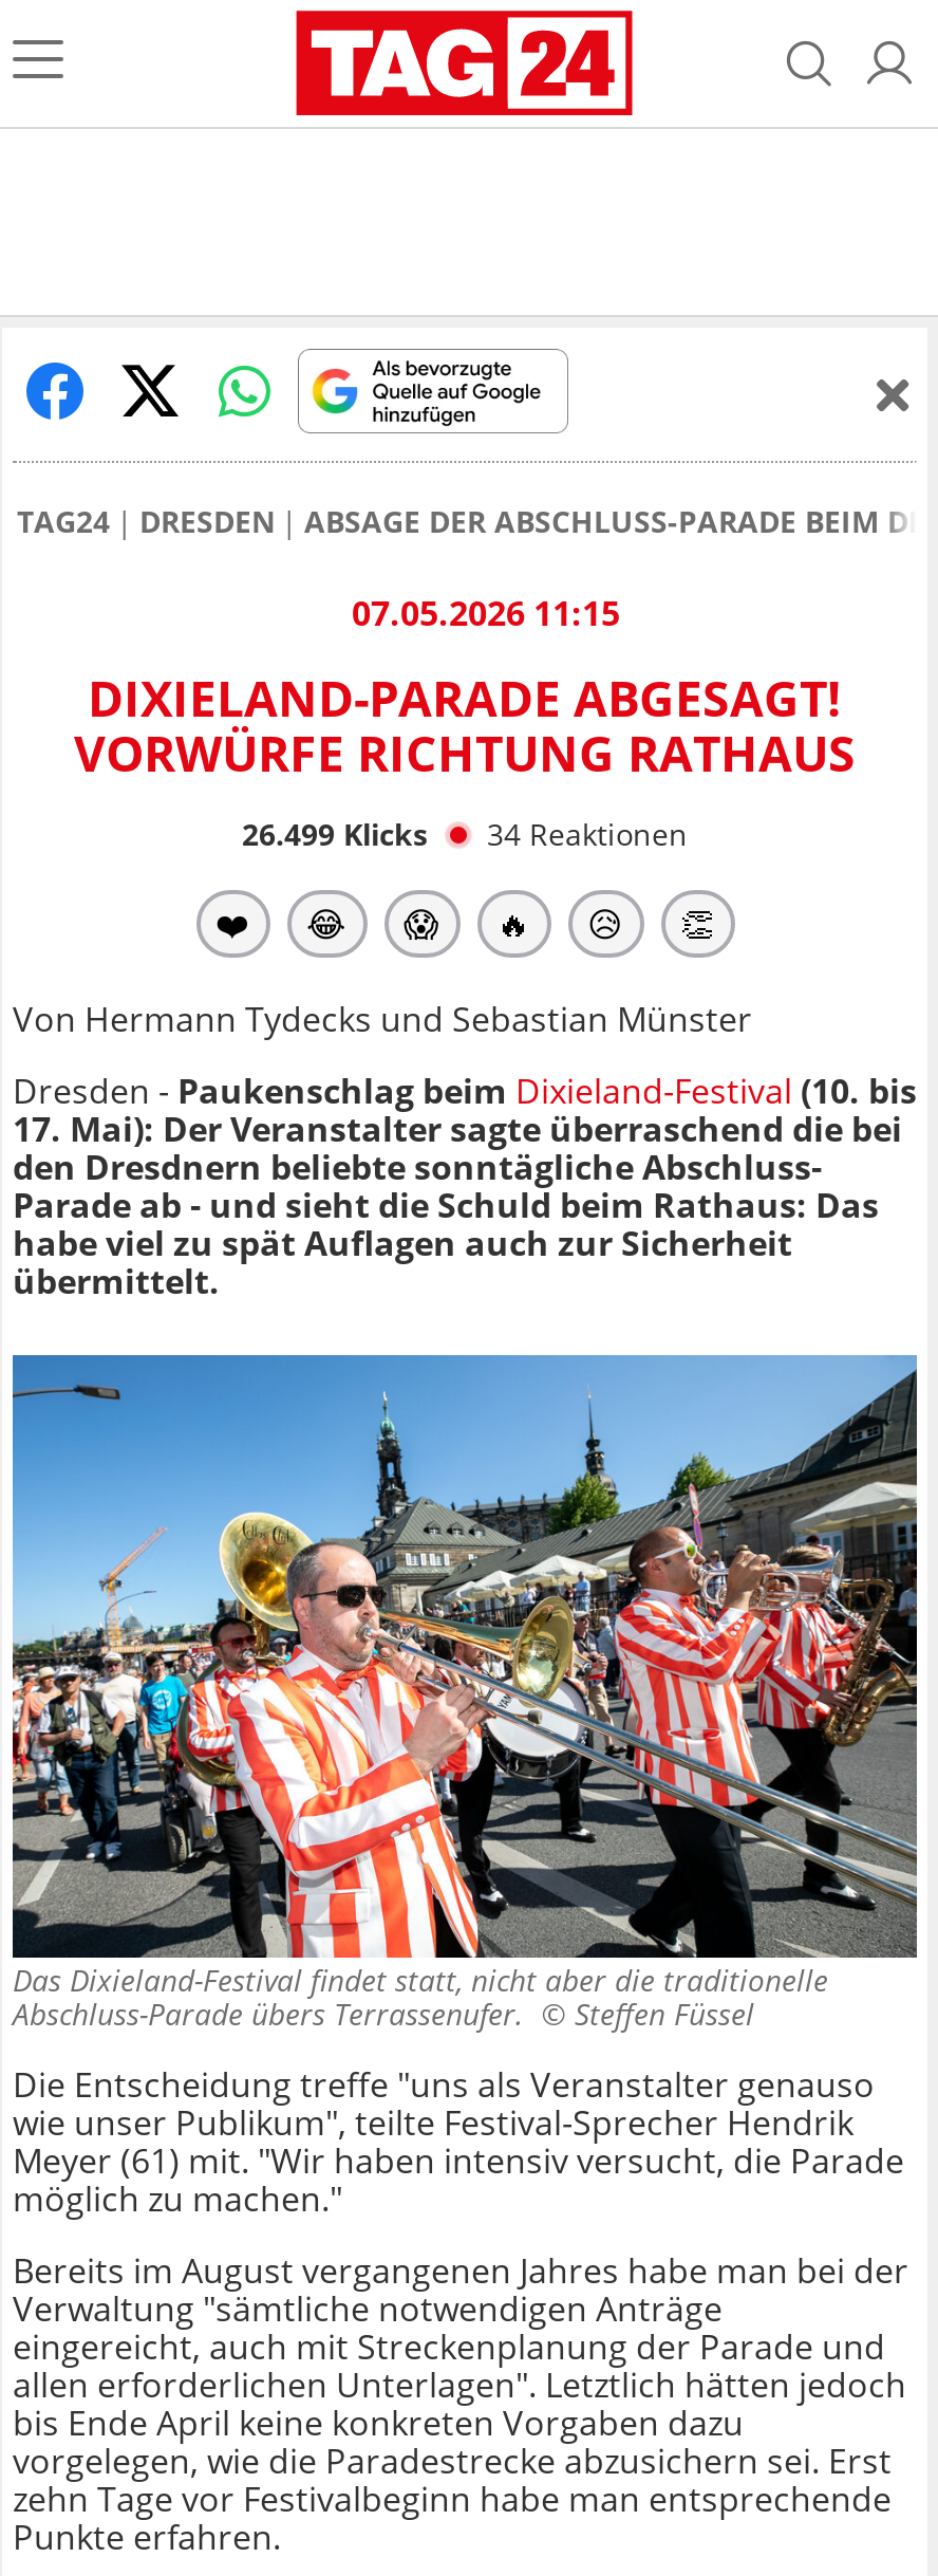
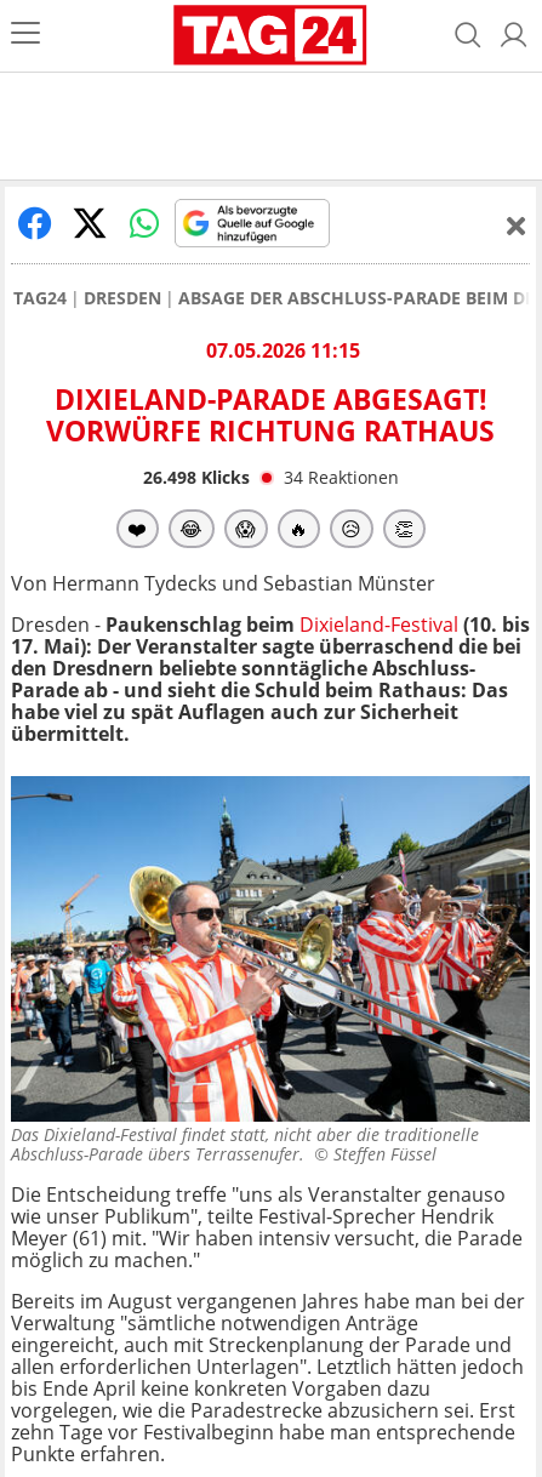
[242,813,688,854] 26.499 Klicks 34 Reaktionen -> [142,465,398,488] 26.498 Klicks 34 Reaktionen

